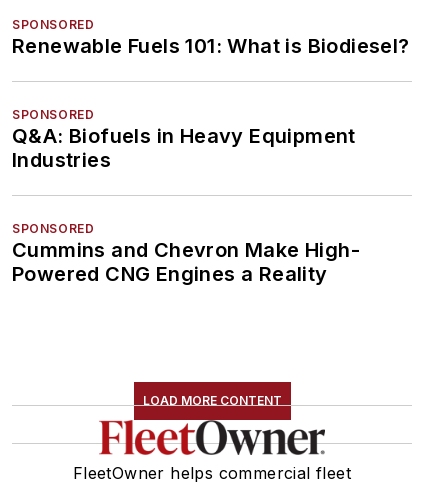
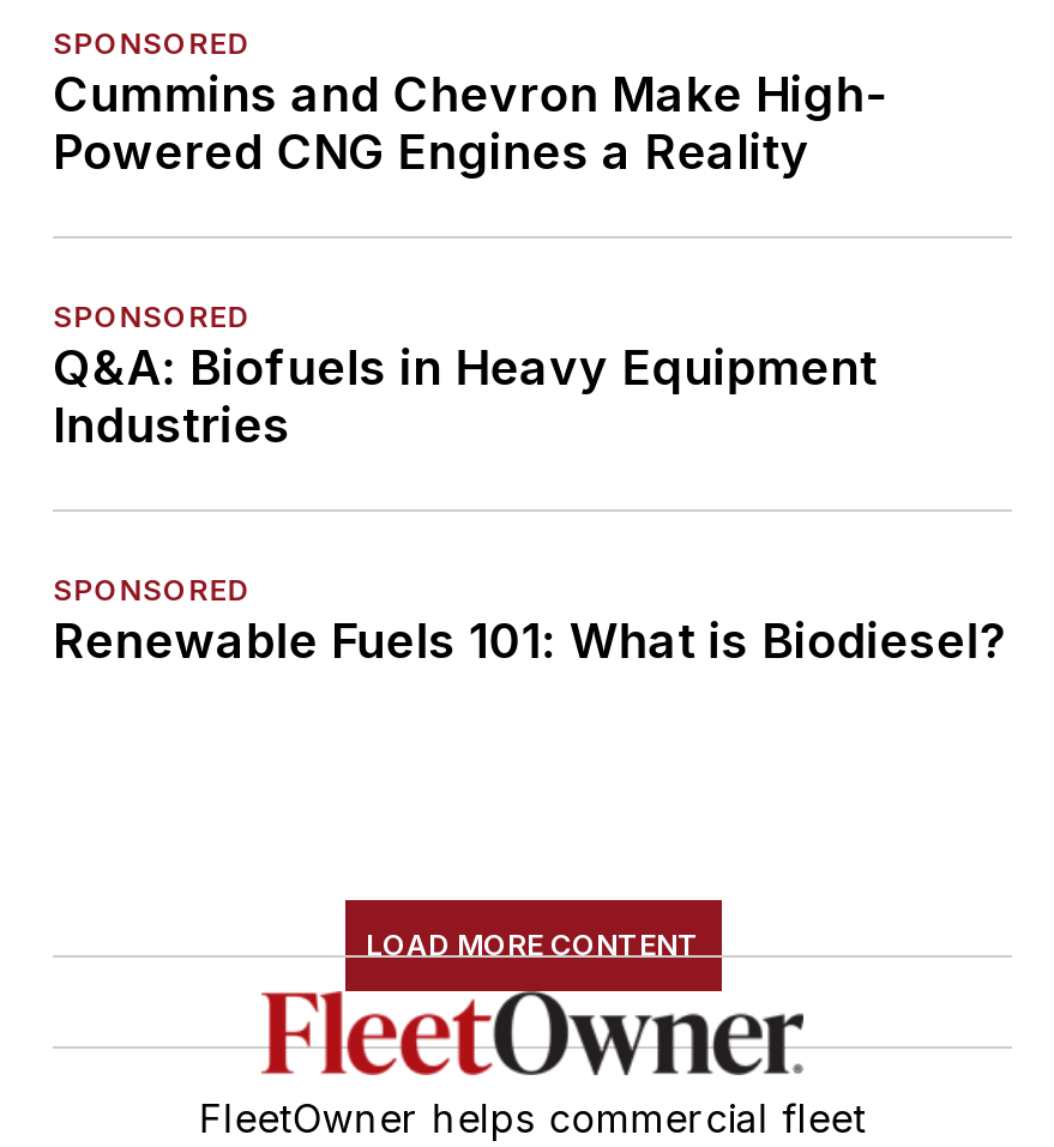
moved [12,33,410,57] -> [53,611,1006,669]: Renewable Fuels 101: What is Biodiesel?
moved [12,106,356,235] -> [53,297,877,606]: SPONSORED | Q&A: Biofuels in Heavy Equipment | Industries | SPONSORED
moved [12,237,360,285] -> [53,65,887,180]: Cummins and Chevron Make High- | Powered CNG Engines a Reality

